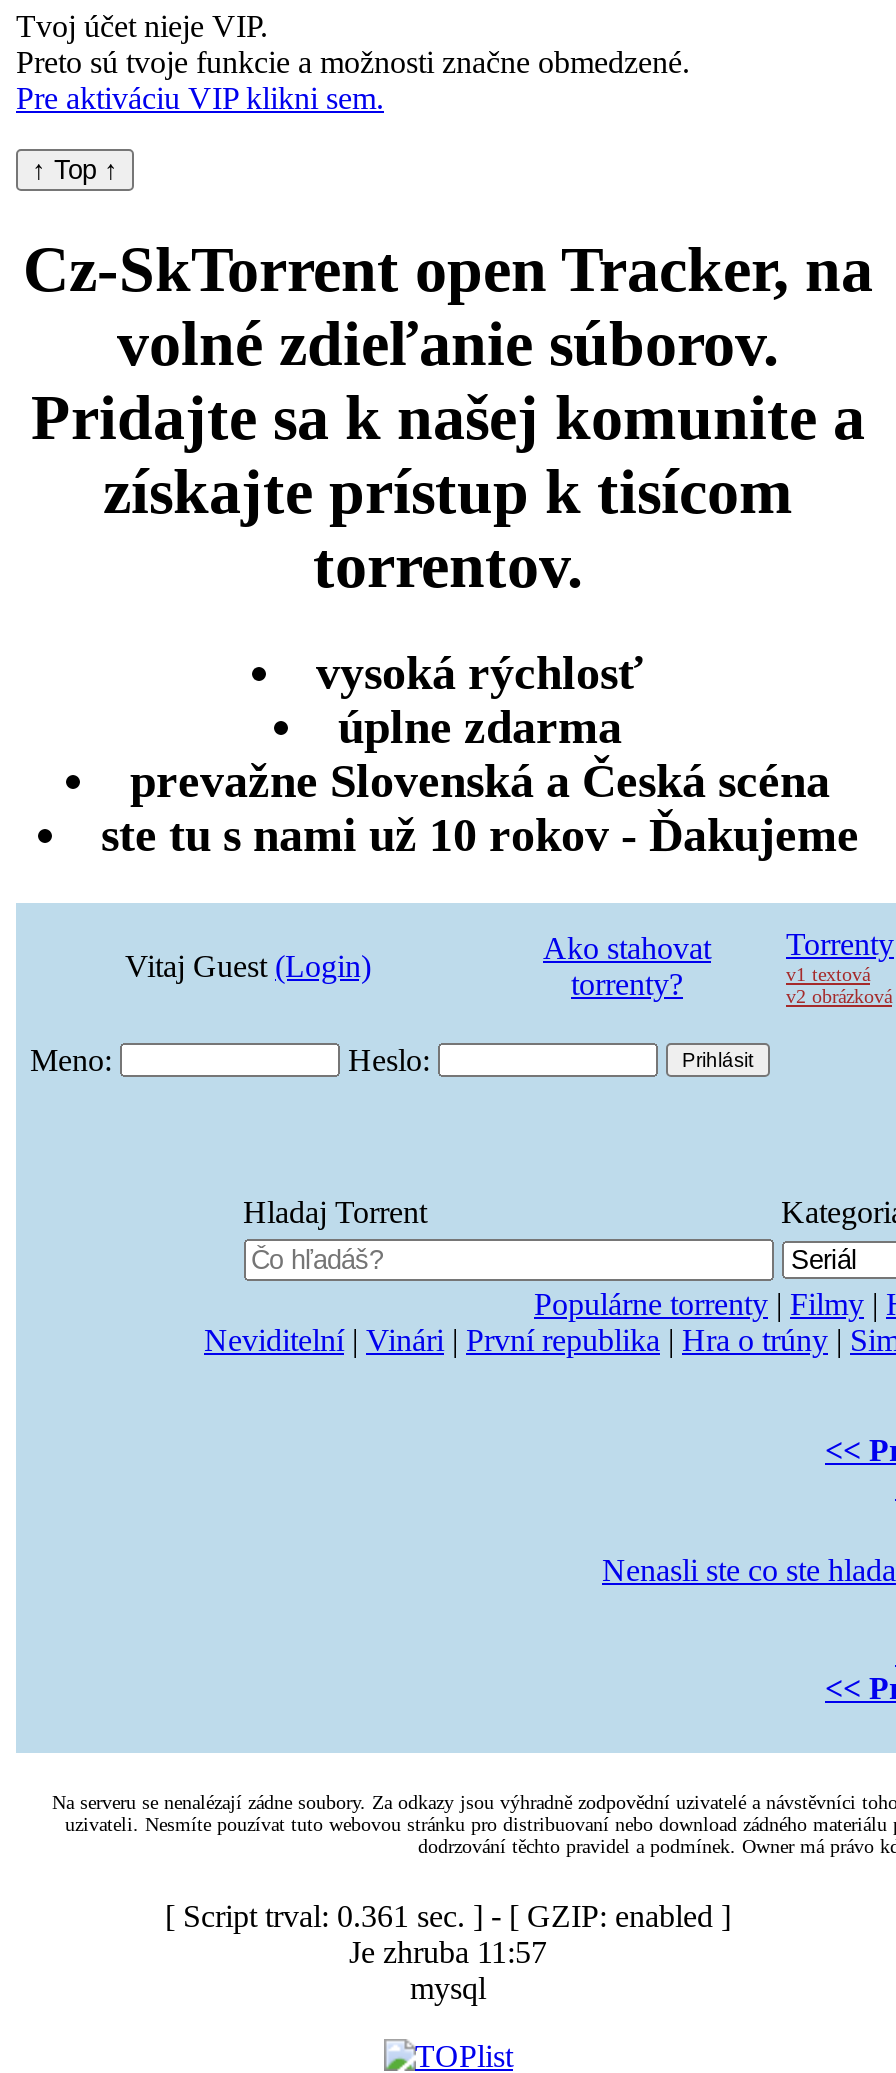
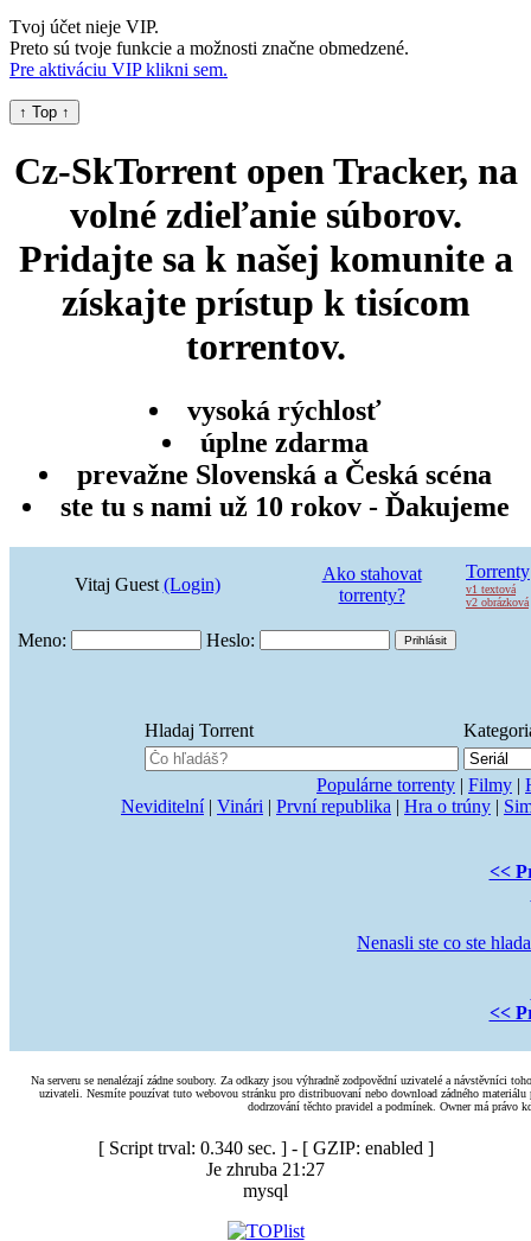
[165,1899,731,1933] [ Script trval: 0.361 sec. ] - [ GZIP: enabled ] -> [98,1138,433,1158] [ Script trval: 0.340 sec. ] - [ GZIP: enabled ]
[349,1935,547,1969] Je zhruba 11:57 -> [206,1159,325,1179] Je zhruba 21:27

